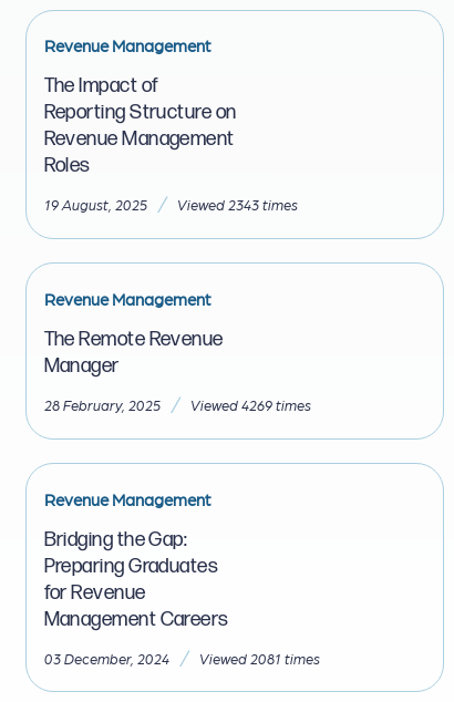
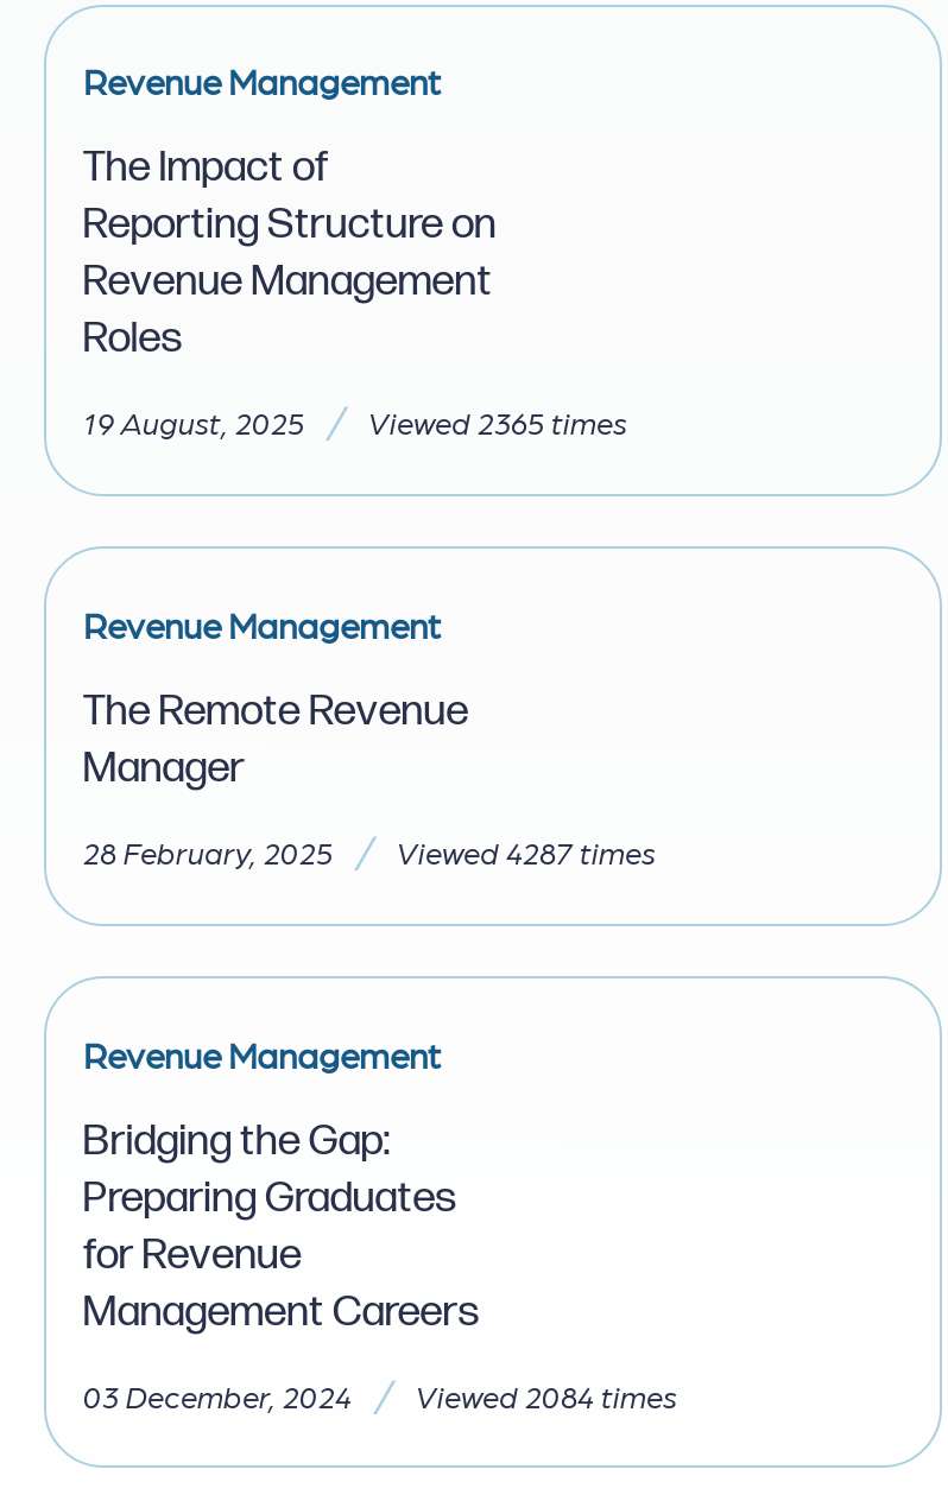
[177,196,297,213] Viewed 2343 times -> [368,404,627,440] Viewed 2365 times
[190,396,311,413] Viewed 4269 times -> [397,834,656,869] Viewed 4287 times
[199,650,319,666] Viewed 2081 times -> [416,1377,677,1413] Viewed 2084 times

